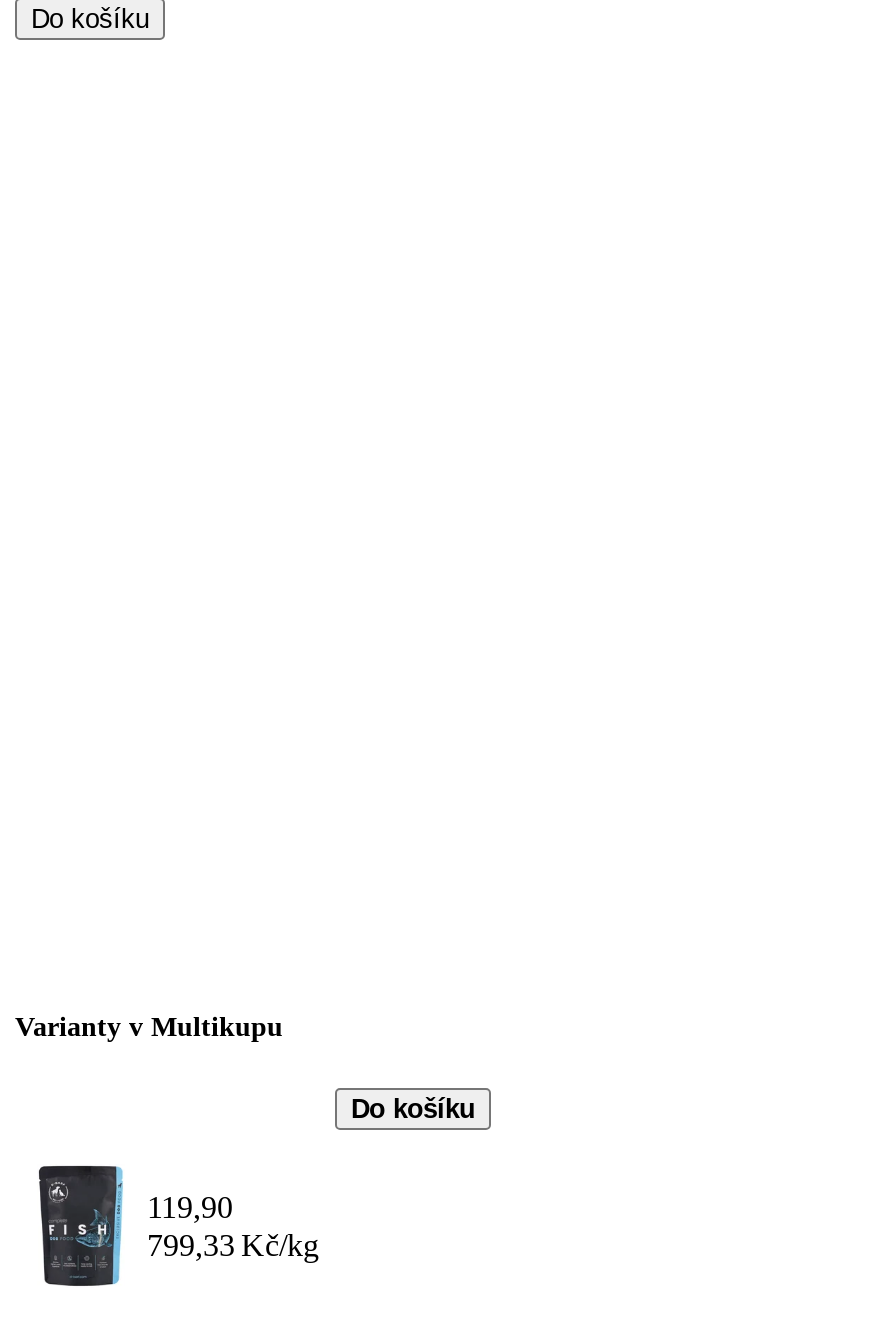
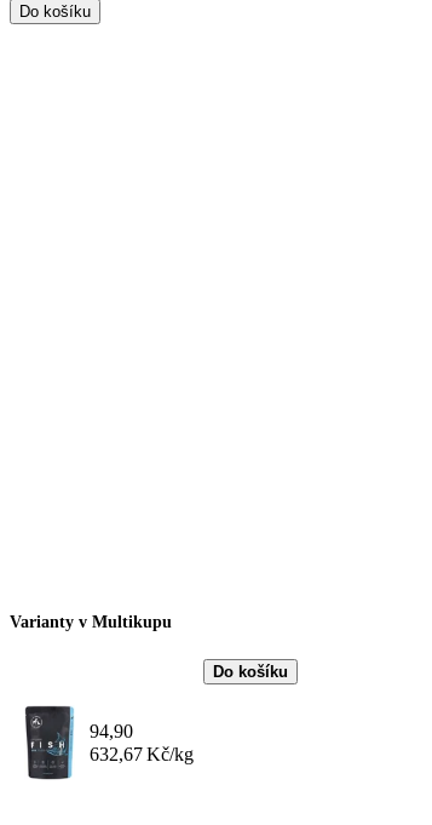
[147,1191,233,1225] 119,90 -> [90,721,133,742] 94,90
[147,1229,319,1263] 799,33 Kč/kg -> [90,744,194,765] 632,67 Kč/kg

